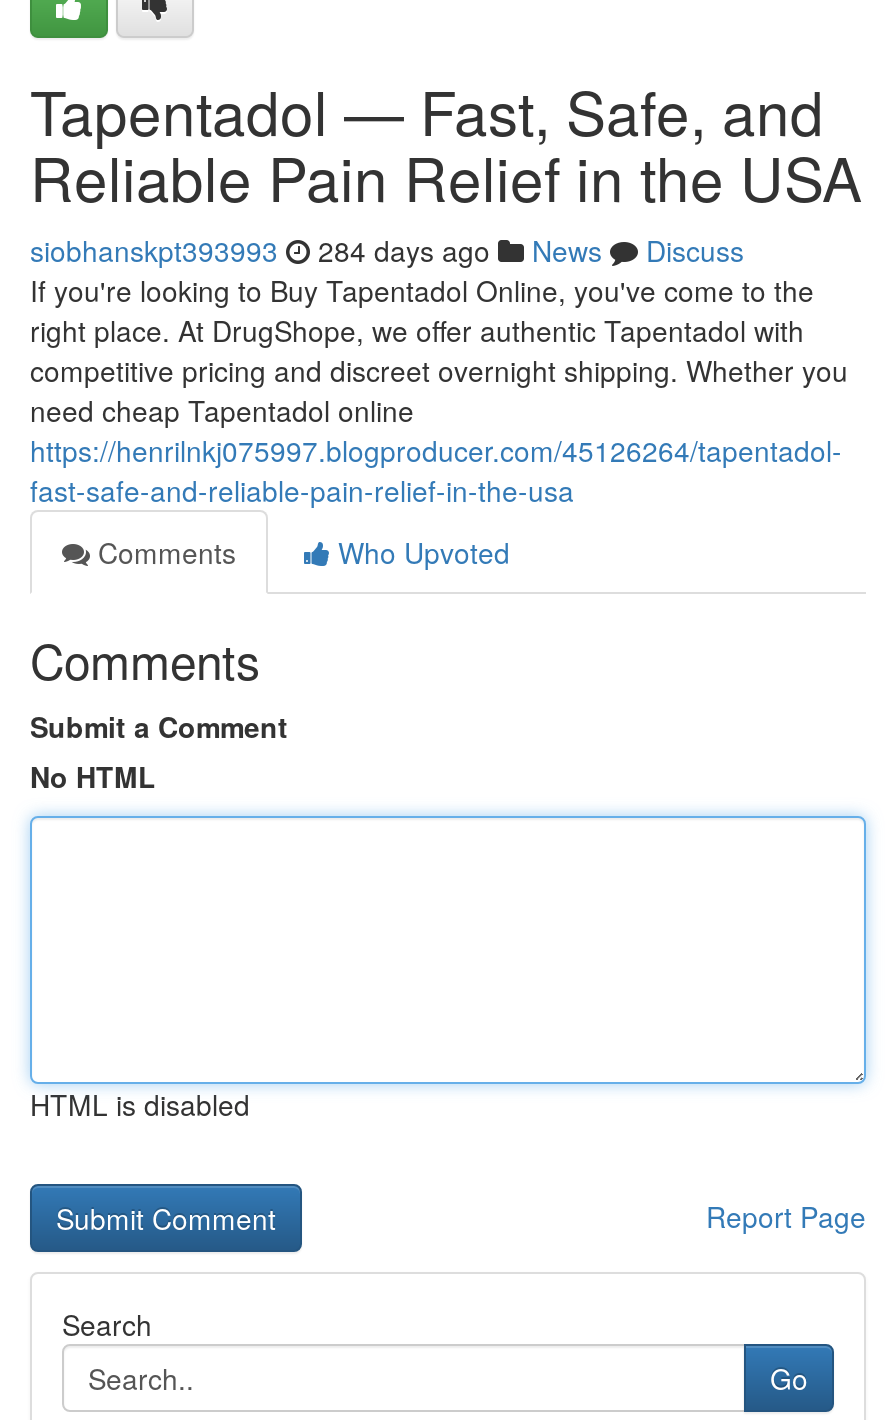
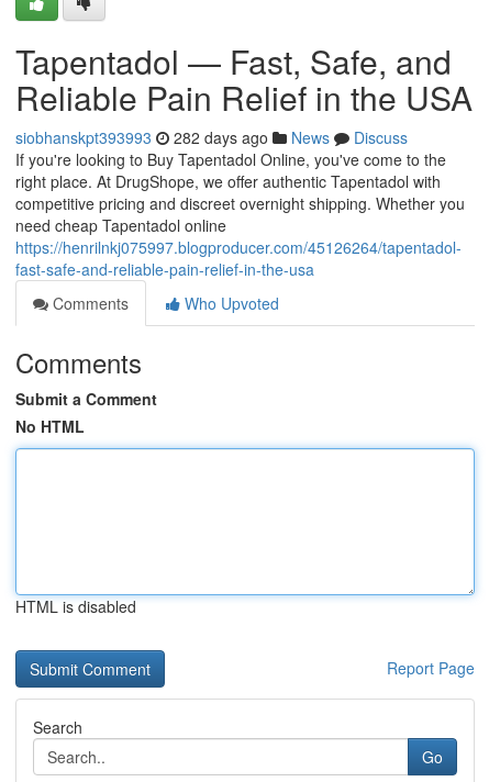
[30,230,744,270] siobhanskpt393993 284 days ago News Discuss -> [15,126,408,148] siobhanskpt393993 282 days ago News Discuss

